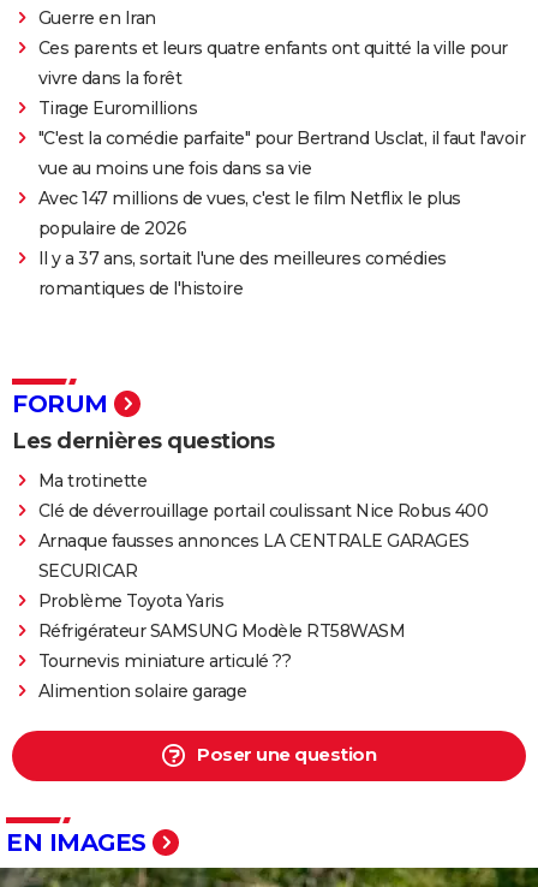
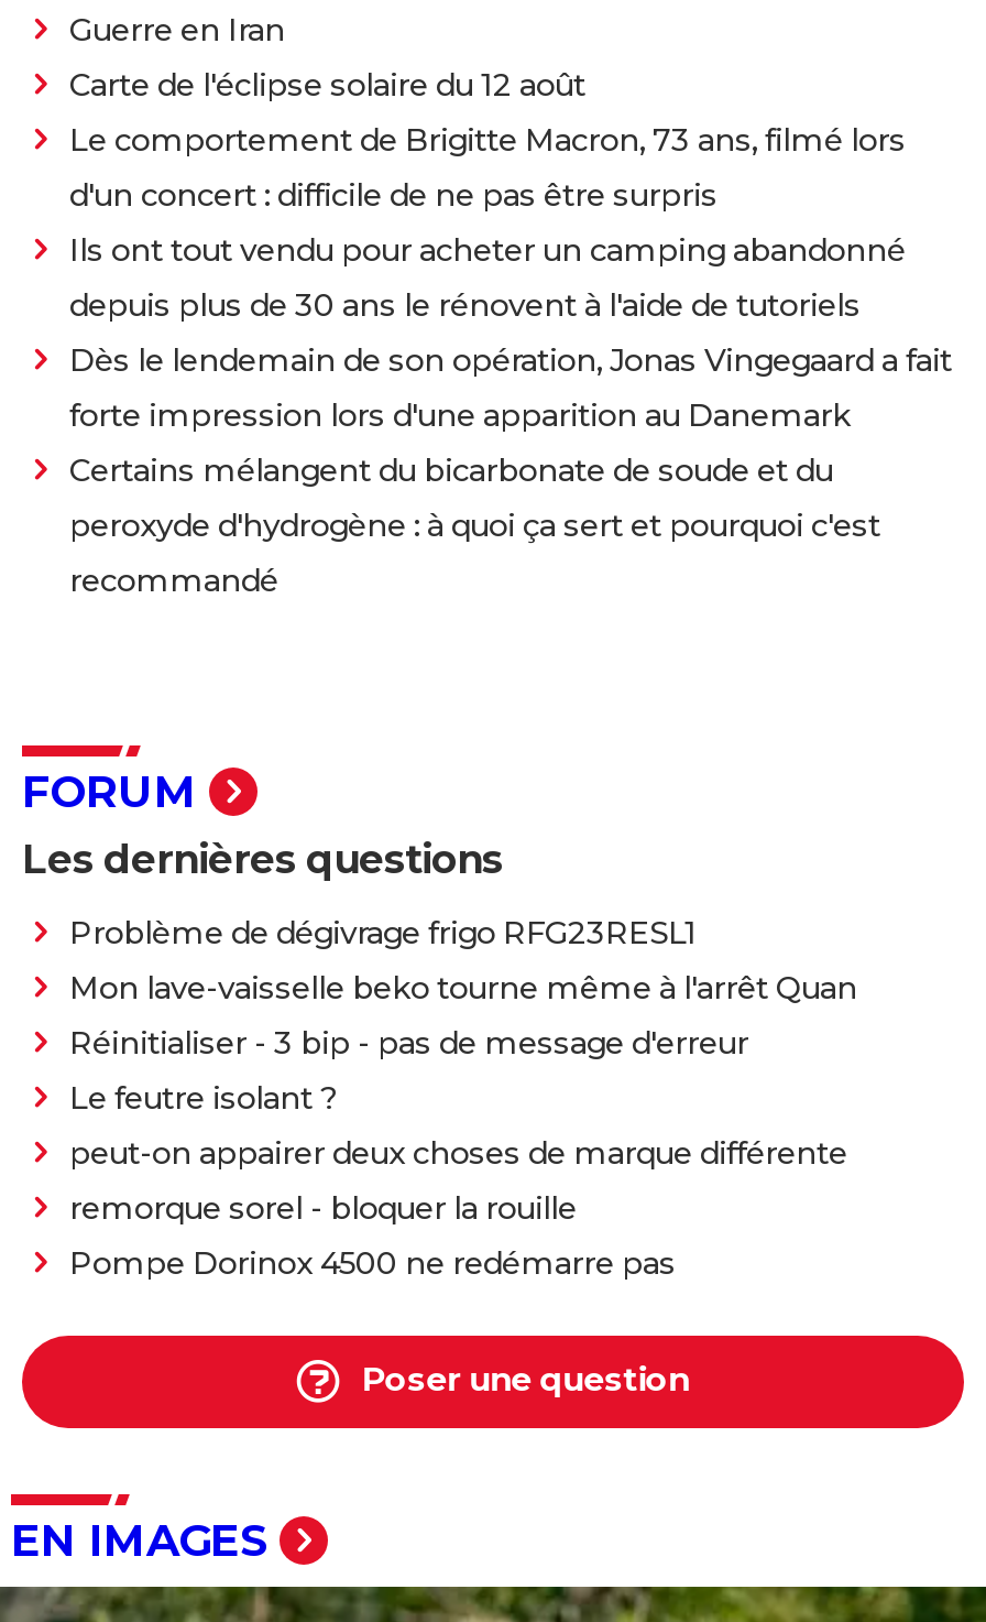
[38,37,525,299] Ces parents et leurs quatre enfants ont quitté la ville pour | vivre dans la forêt | Tirage Euromillions | "C'est la comédie parfaite" pour Bertrand Usclat, il faut l'avoir | vue au moins une fois dans sa vie | Avec 147 millions de vues, c'est le film Netflix le plus | populaire de 2026 | Il y a 37 ans, sortait l'une des meilleures comédies | romantiques de l'histoire -> [69,64,952,599] Carte de l'éclipse solaire du 12 août | Le comportement de Brigitte Macron, 73 ans, filmé lors | d'un concert : difficile de ne pas être surpris | Ils ont tout vendu pour acheter un camping abandonné | depuis plus de 30 ans le rénovent à l'aide de tutoriels | Dès le lendemain de son opération, Jonas Vingegaard a fait | forte impression lors d'une apparition au Danemark | Certains mélangent du bicarbonate de soude et du | peroxyde d'hydrogène : à quoi ça sert et pourquoi c'est | recommandé
moved [12,389,274,454] -> [22,765,503,884]: FORUM | Les dernières questions
[38,470,488,702] Ma trotinette | Clé de déverrouillage portail coulissant Nice Robus 400 | Arnaque fausses annonces LA CENTRALE GARAGES | SECURICAR | Problème Toyota Yaris | Réfrigérateur SAMSUNG Modèle RT58WASM | Tournevis miniature articulé ?? | Alimention solaire garage -> [69,913,857,1283] Problème de dégivrage frigo RFG23RESL1 | Mon lave-vaisselle beko tourne même à l'arrêt Quan | Réinitialiser - 3 bip - pas de message d'erreur | Le feutre isolant ? | peut-on appairer deux choses de marque différente | remorque sorel - bloquer la rouille | Pompe Dorinox 4500 ne redémarre pas

